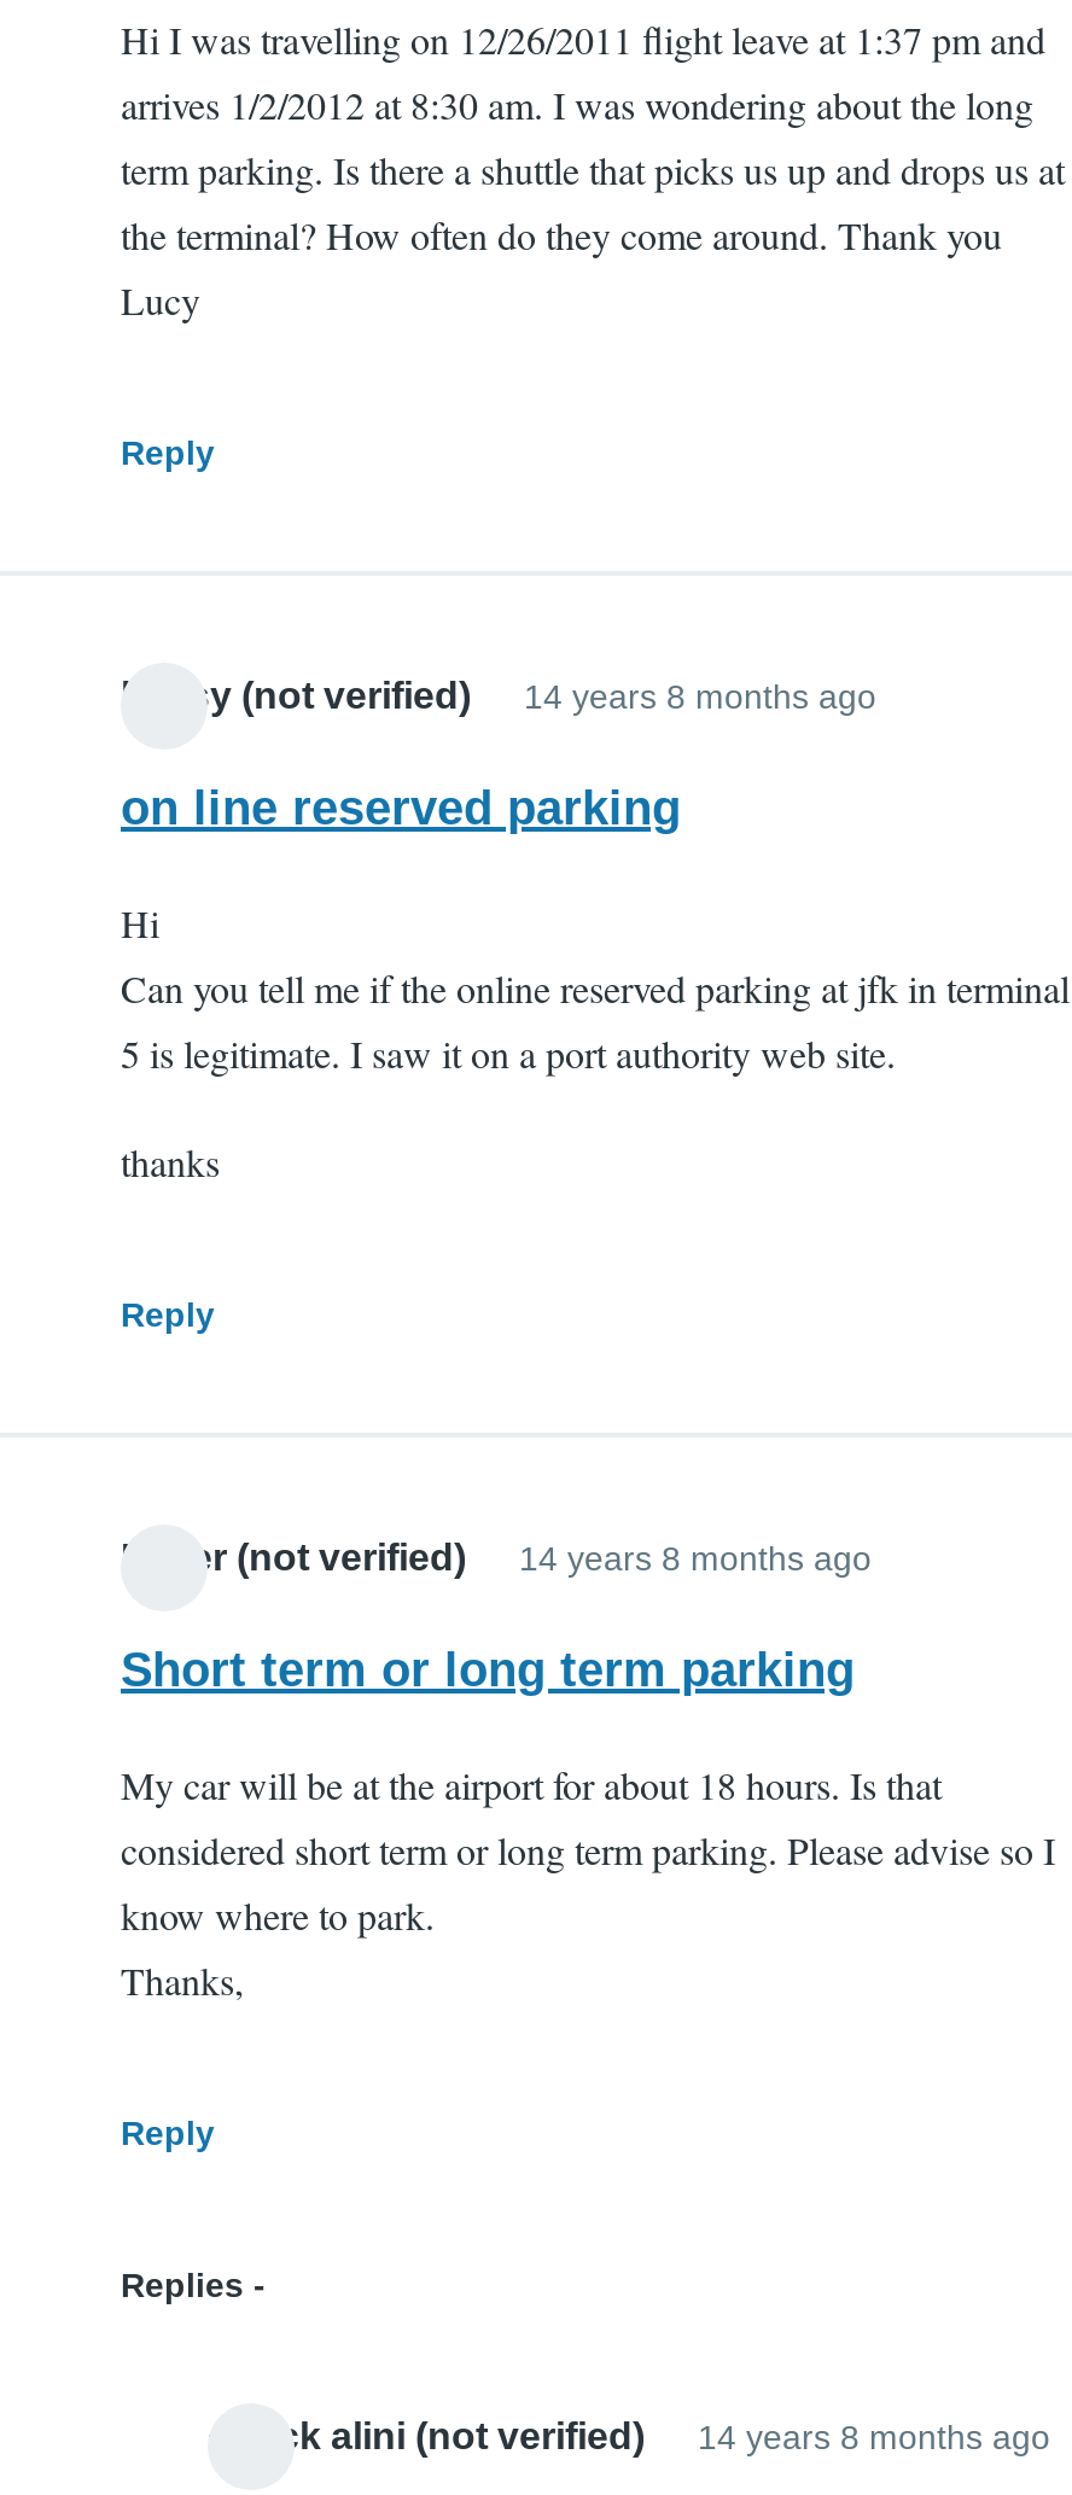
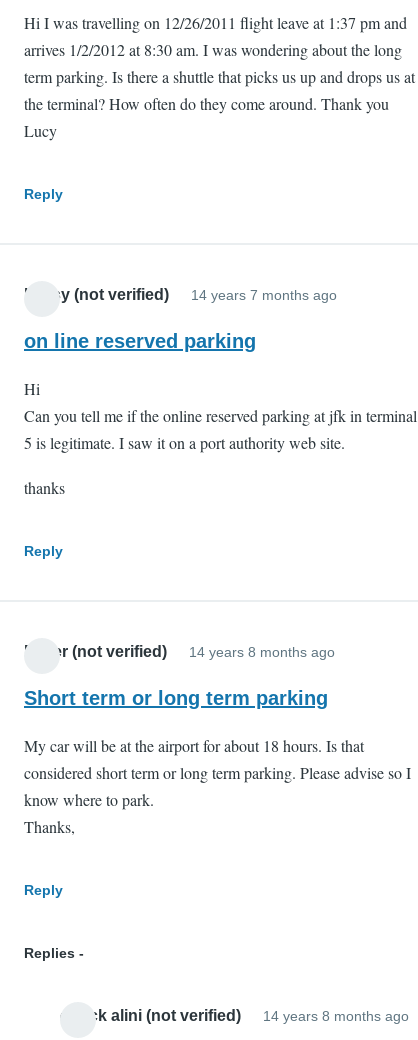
[524,676,876,715] 14 years 8 months ago -> [191,286,337,302] 14 years 7 months ago

